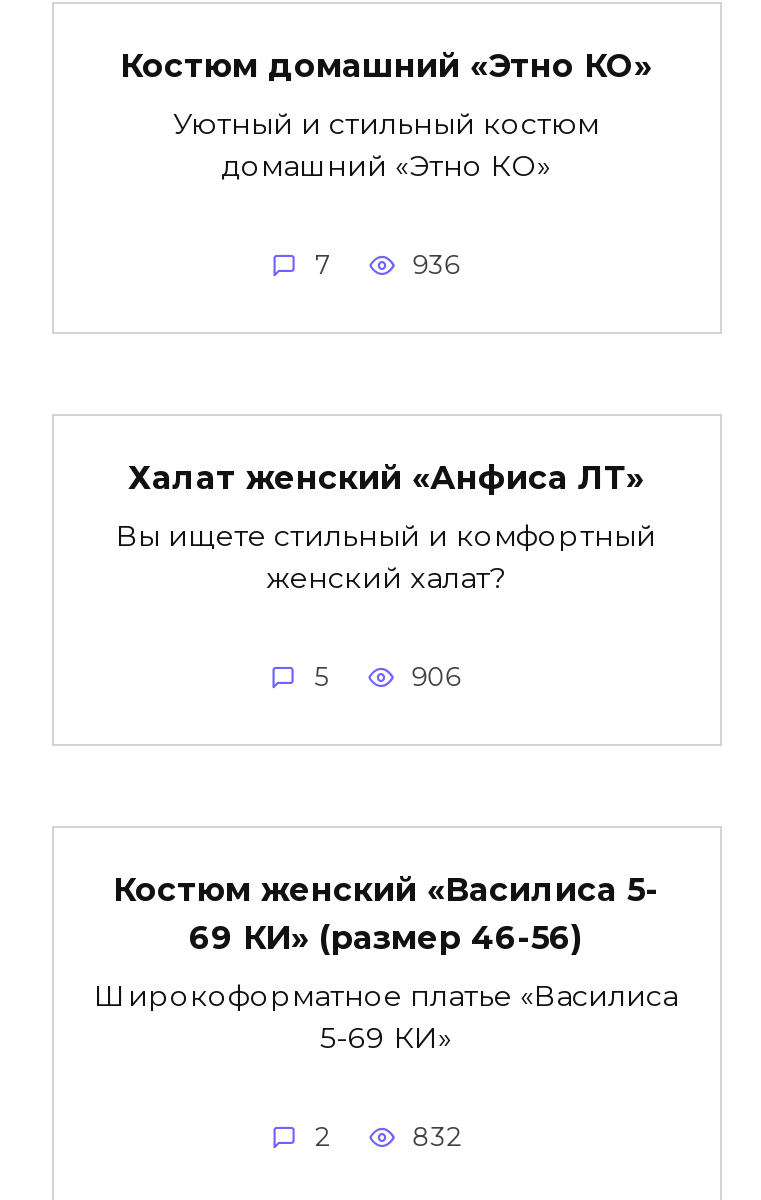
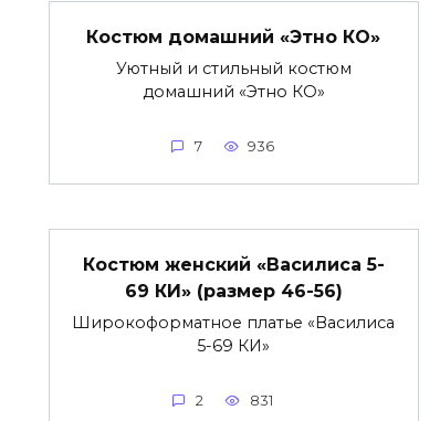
[116,460,656,692] Халат женский «Анфиса ЛТ» | Вы ищете стильный и комфортный | женский халат? | 5 | 906 -> none
[412,1122,460,1152] 832 -> [250,392,273,409] 831

